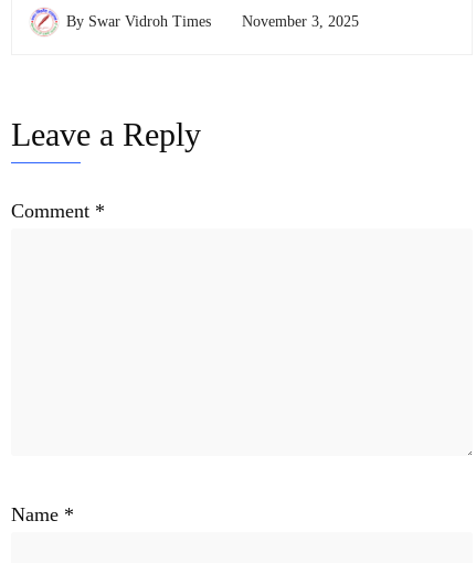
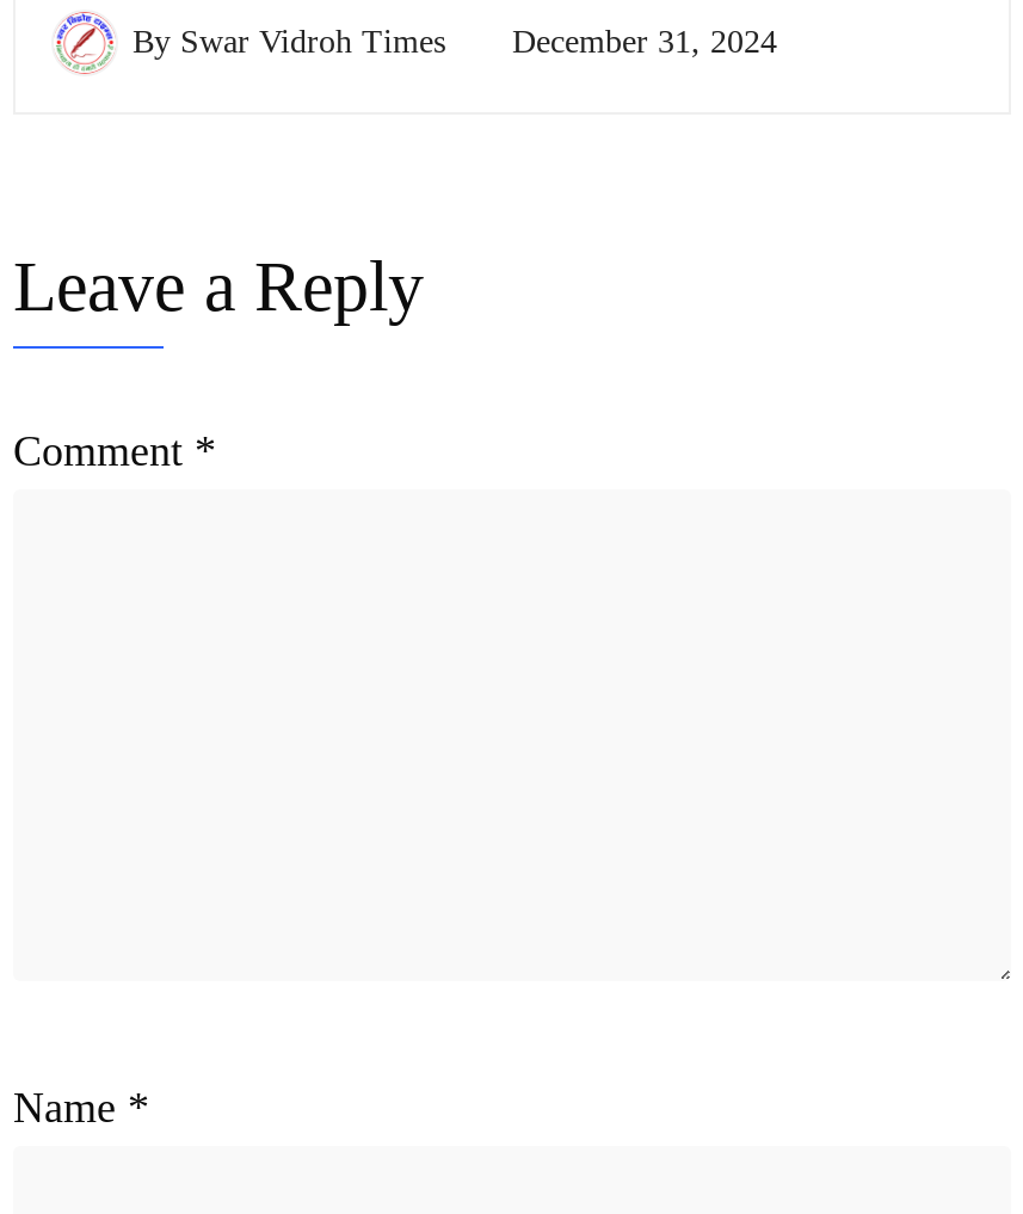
[66,14,359,30] By Swar Vidroh Times November 3, 2025 -> [133,25,777,60] By Swar Vidroh Times December 31, 2024

